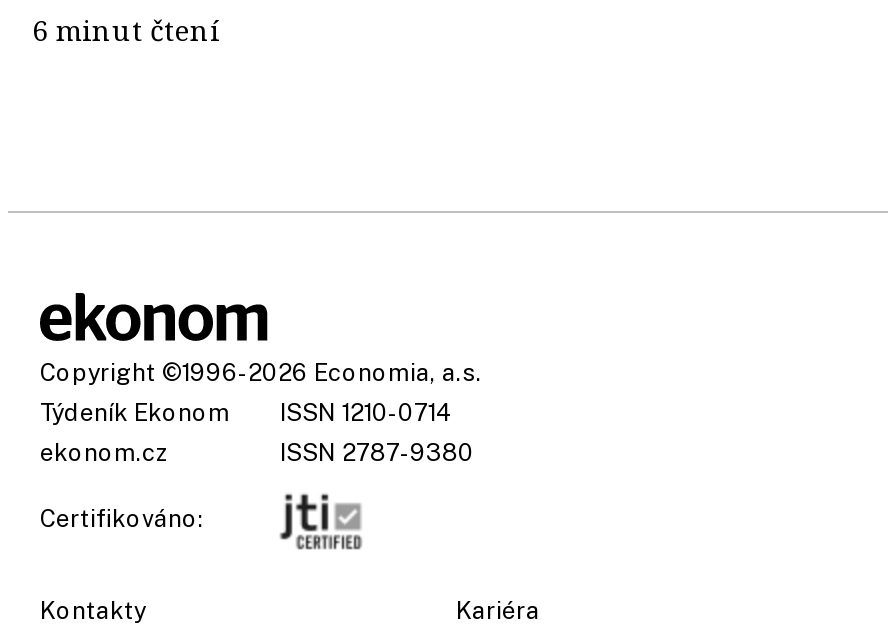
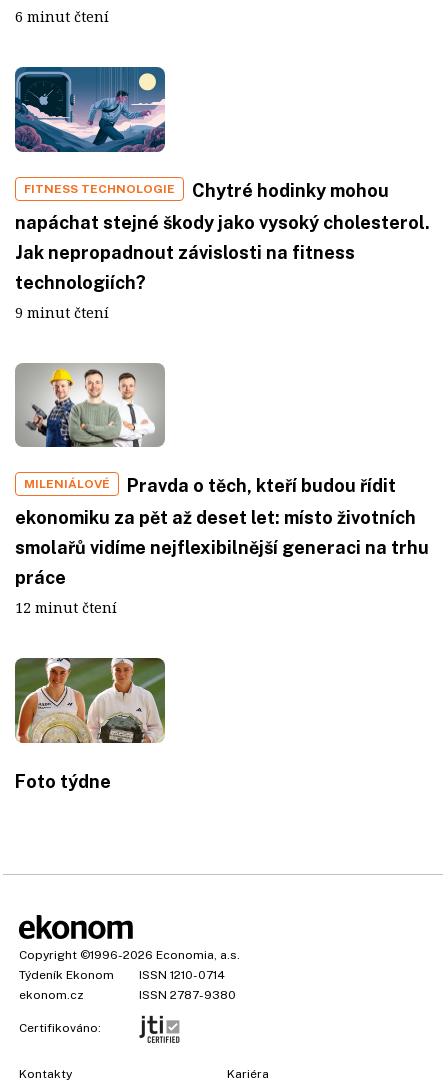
none -> [14,66,430,321] [image] | FITNESS TECHNOLOGIE | Chytré hodinky mohou | napáchat stejné škody jako vysoký cholesterol. | Jak nepropadnout závislosti na fitness | technologiích? | 9 minut čtení
none -> [14,362,429,617] [image] | MILENIÁLOVÉ | Pravda o těch, kteří budou řídit | ekonomiku za pět až deset let: místo životních | smolařů vidíme nejflexibilnější generaci na trhu | práce | 12 minut čtení
none -> [14,657,166,791] [image] | Foto týdne

